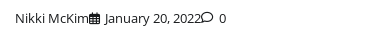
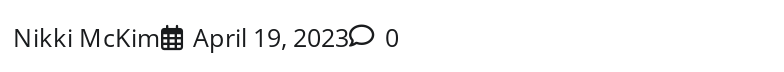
[15,9,226,27] Nikki McKim January 20, 2022 0 -> [13,19,399,55] Nikki McKim April 19, 2023 0

